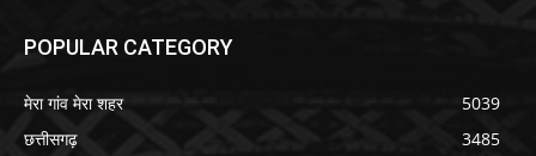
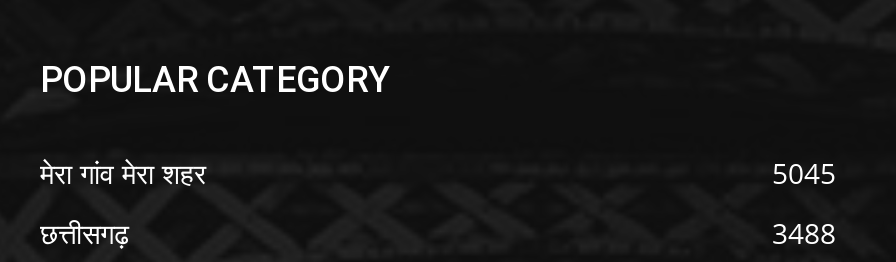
[462,91,500,114] 5039 -> [772,153,836,191] 5045
[462,127,500,149] 3485 -> [772,213,836,251] 3488

